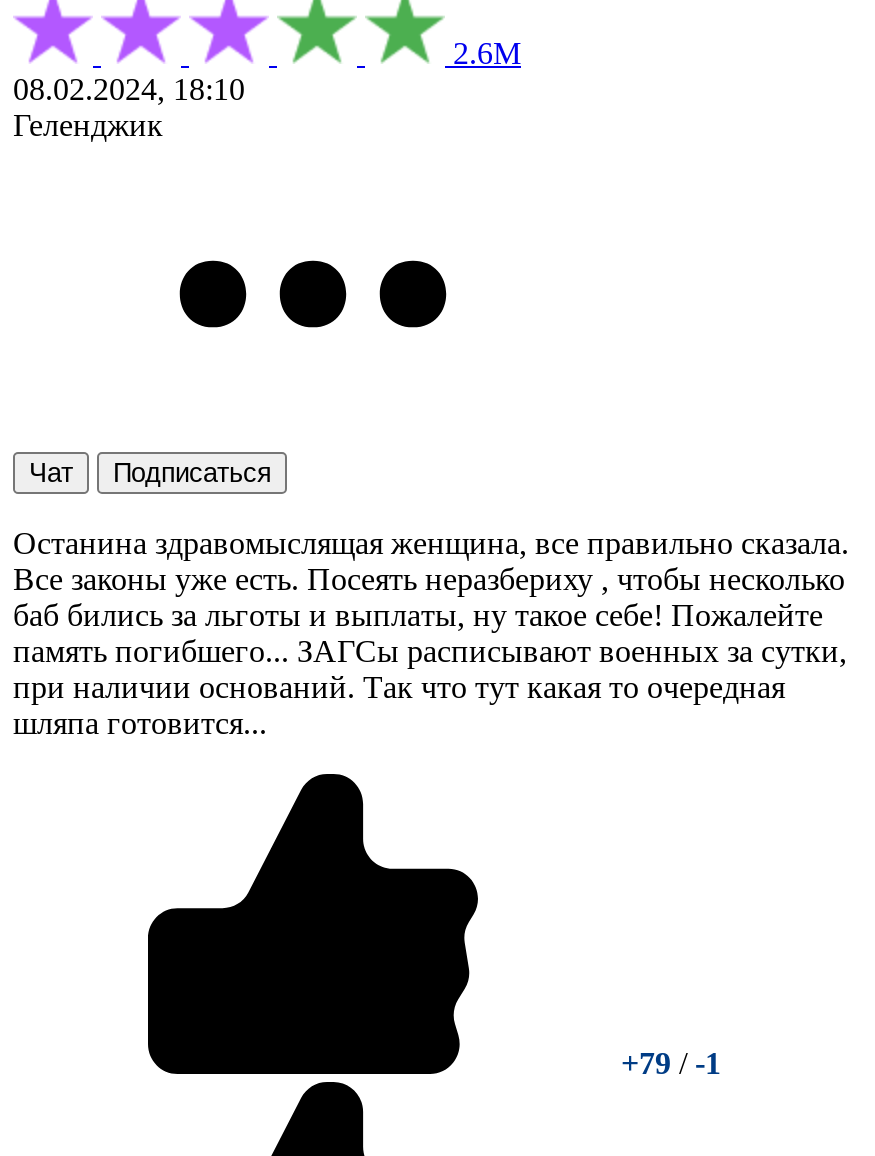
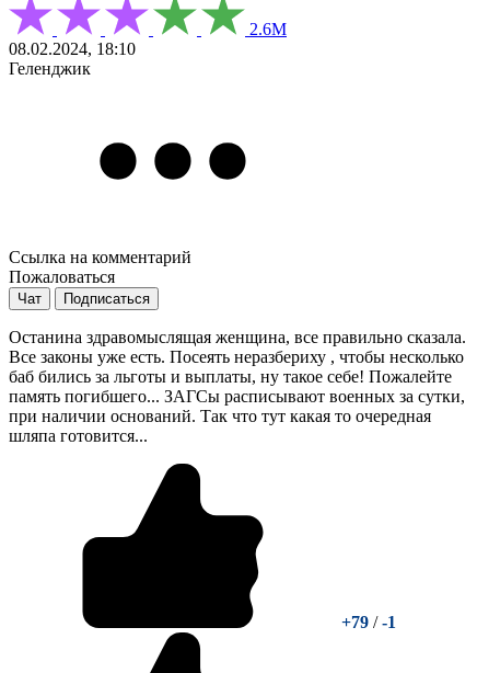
none -> [9,248,191,286] Ссылка на комментарий | Пожаловаться

